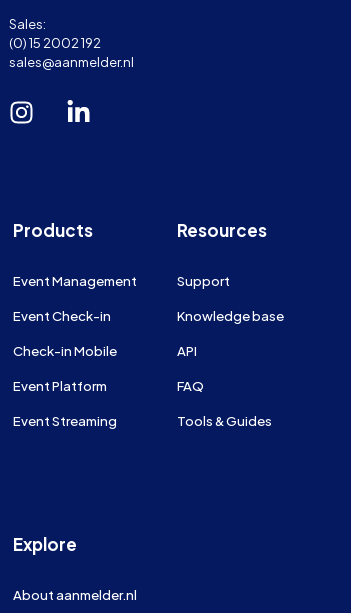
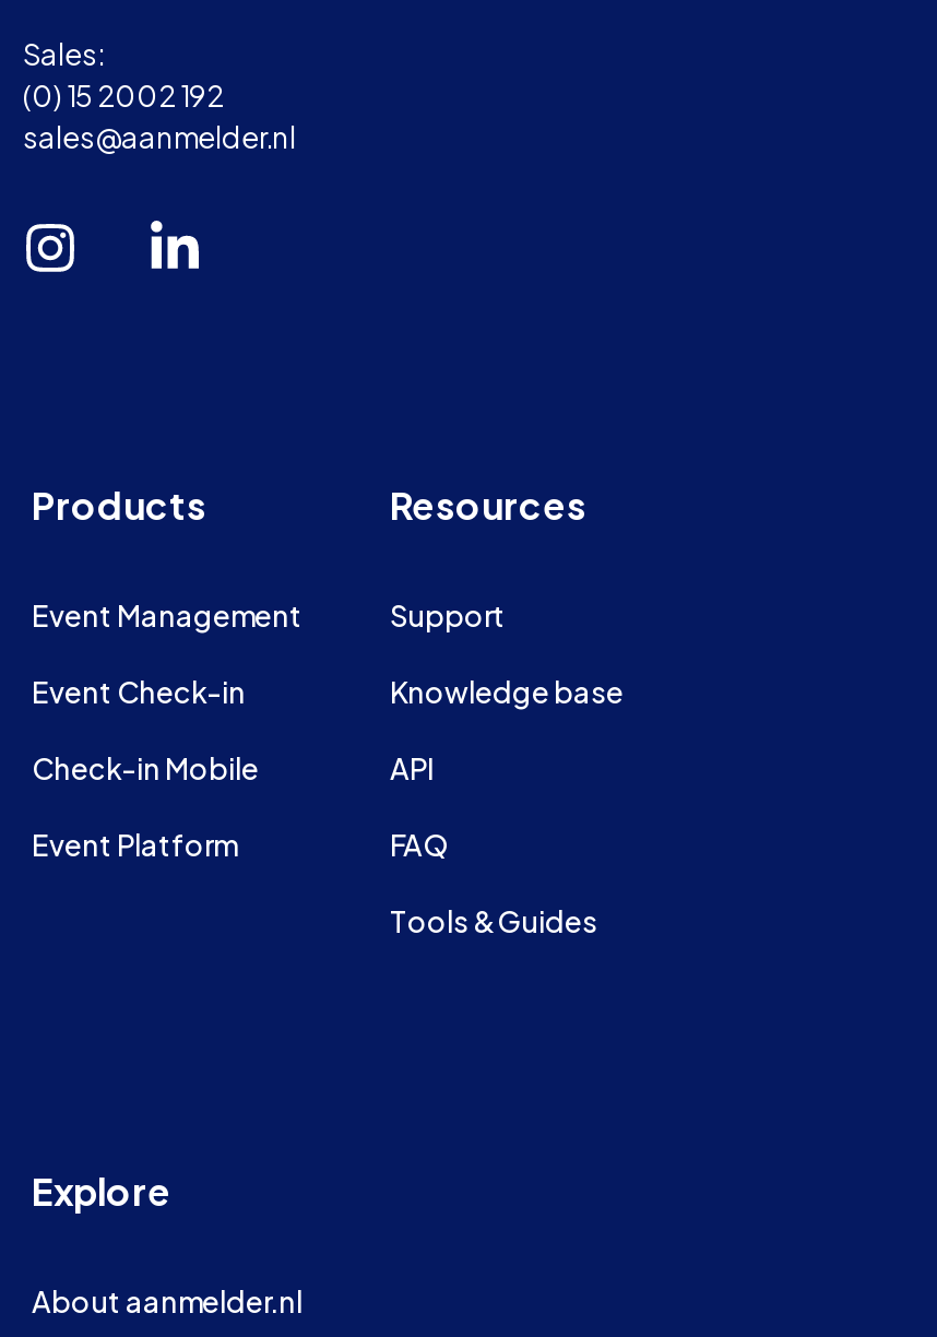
[13,412,117,429] Event Streaming -> none

